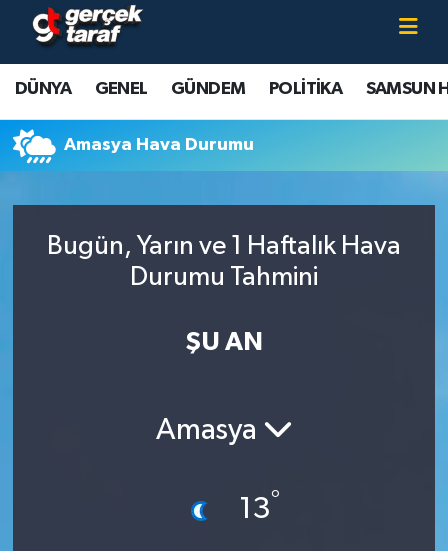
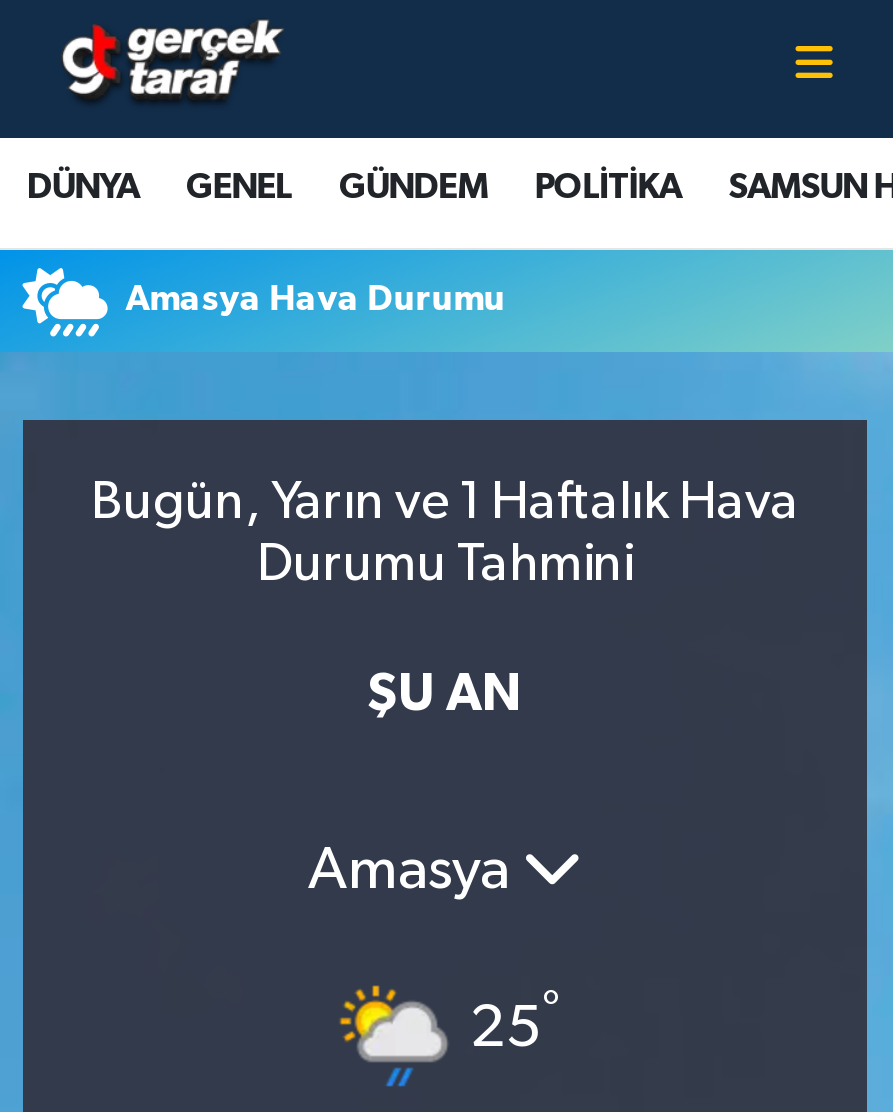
[172,488,279,538] [image] | 13° -> [339,984,560,1088] [image] | 25°

